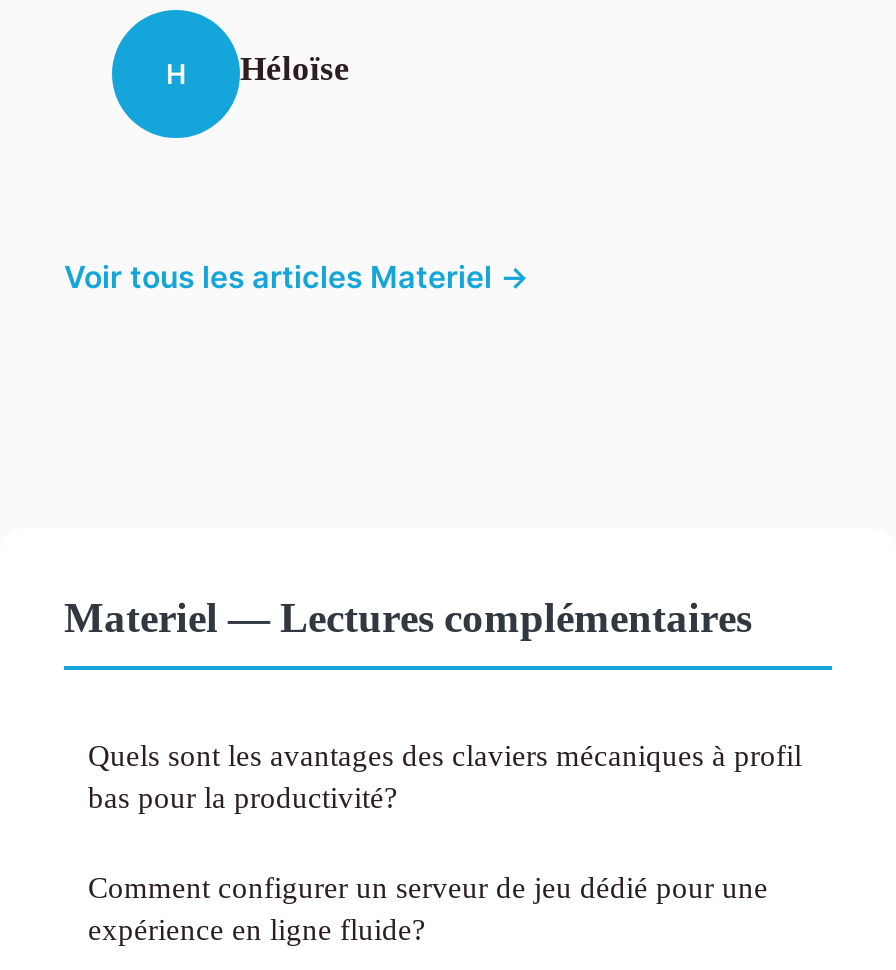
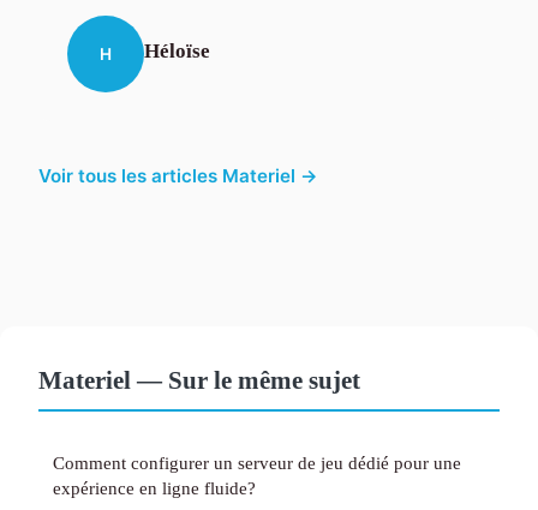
[64,595,802,815] Materiel — Lectures complémentaires | Quels sont les avantages des claviers mécaniques à profil | bas pour la productivité? -> [38,366,360,394] Materiel — Sur le même sujet

